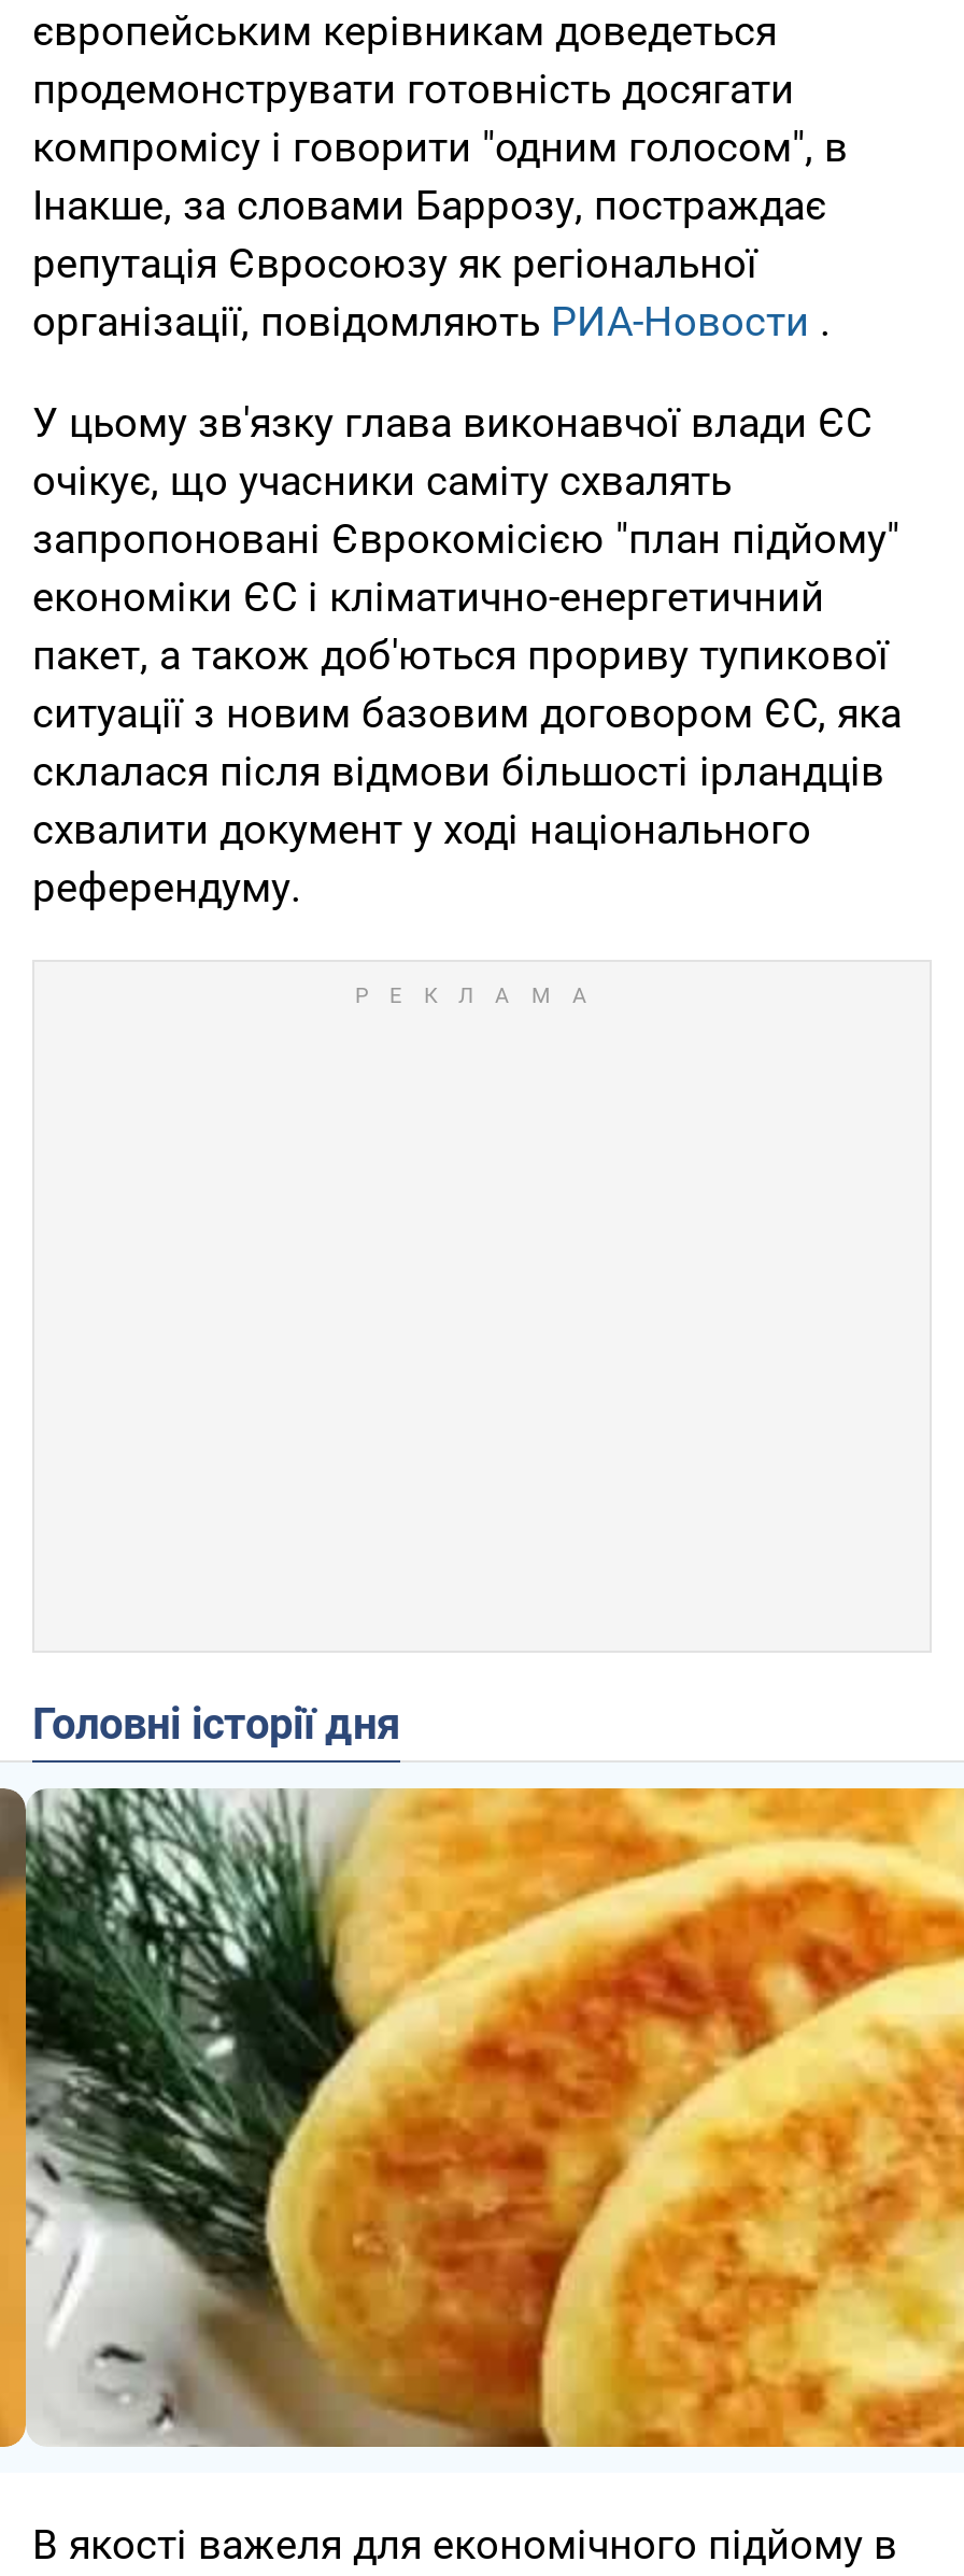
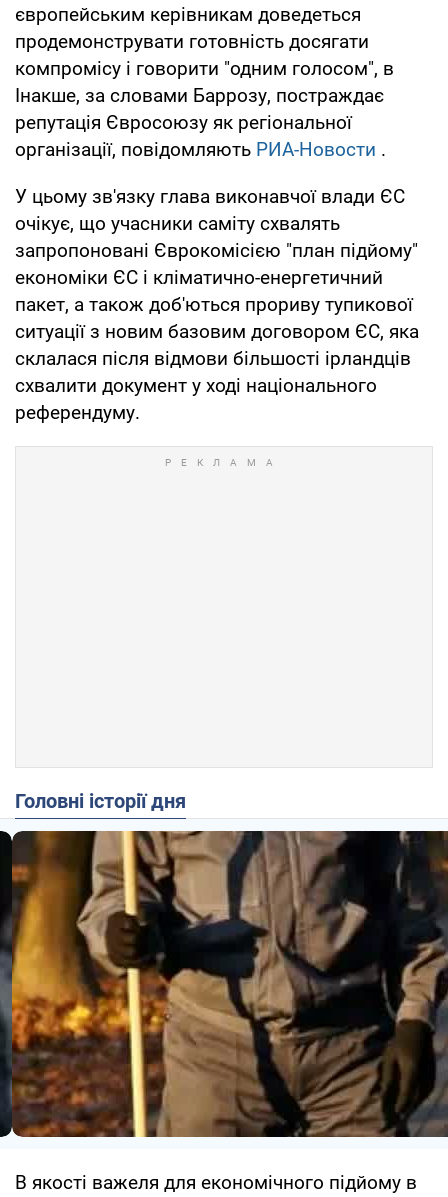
[6,1786,958,2449] [image] -> [3,830,445,1138] [image]

